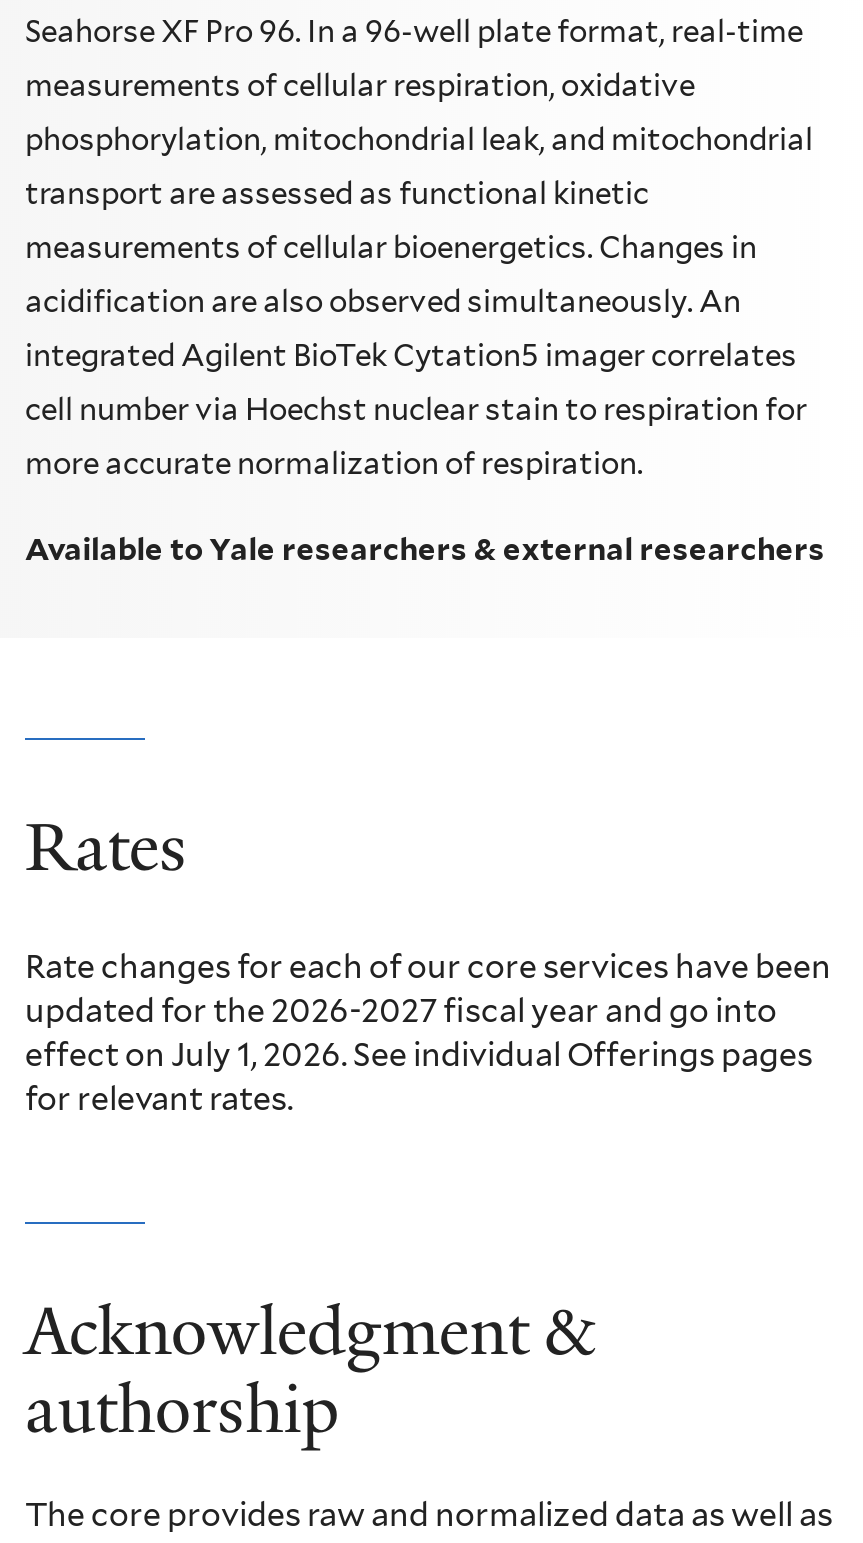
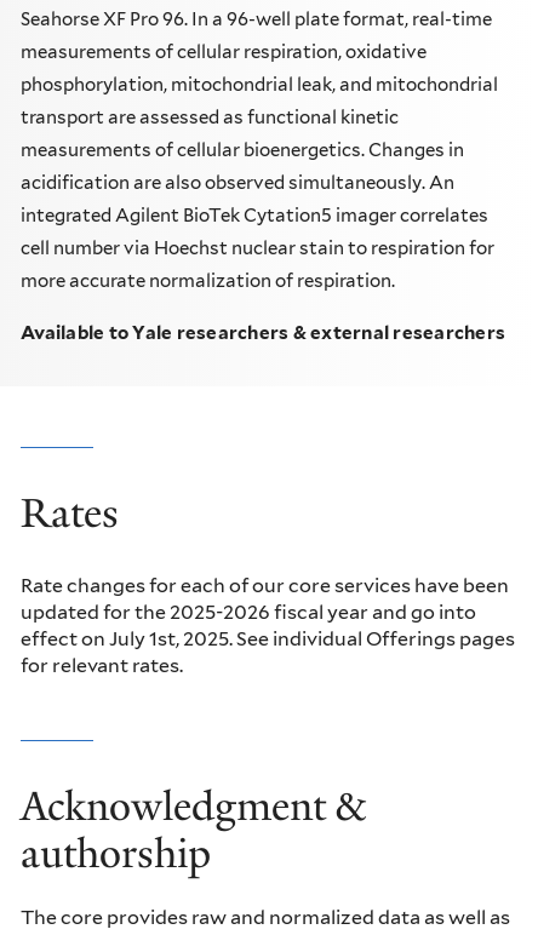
[25,992,777,1030] updated for the 2026-2027 fiscal year and go into -> [21,601,476,624] updated for the 2025-2026 fiscal year and go into
[25,1036,813,1074] effect on July 1, 2026. See individual Offerings pages -> [21,627,515,650] effect on July 1st, 2025. See individual Offerings pages

